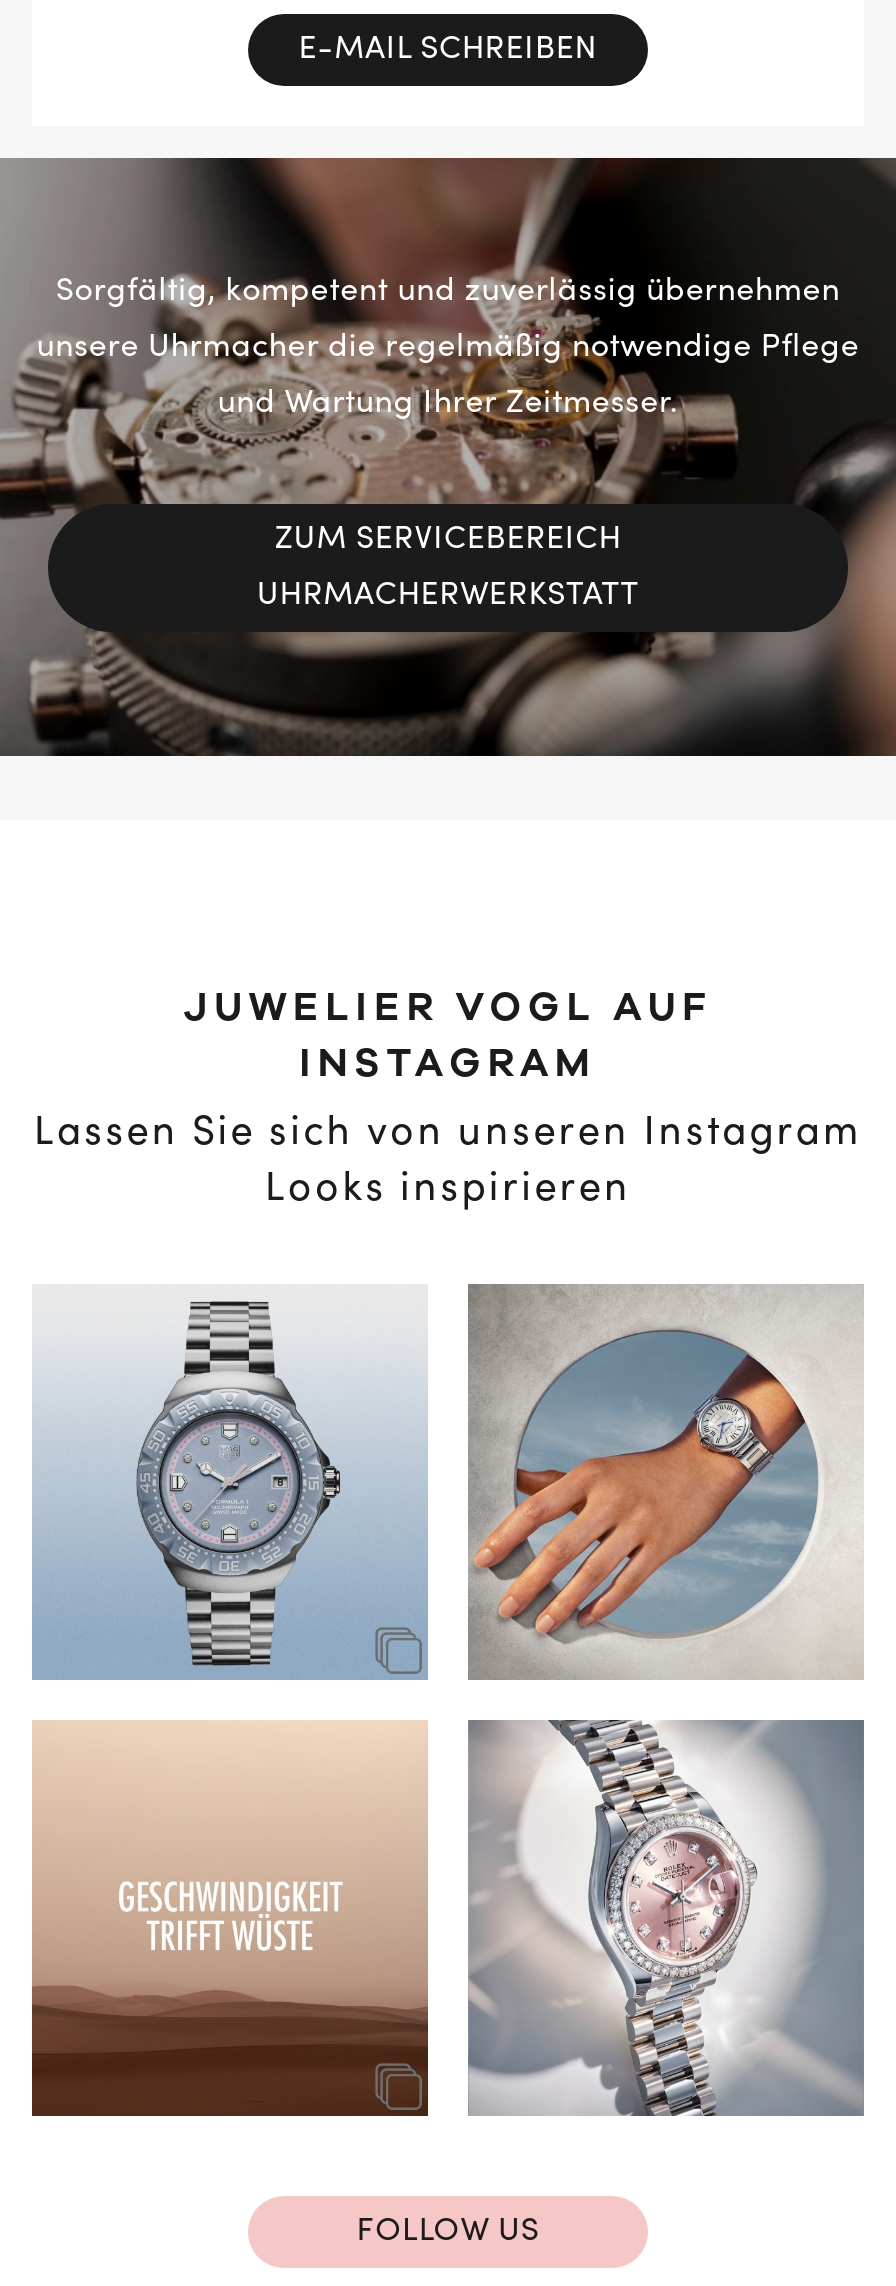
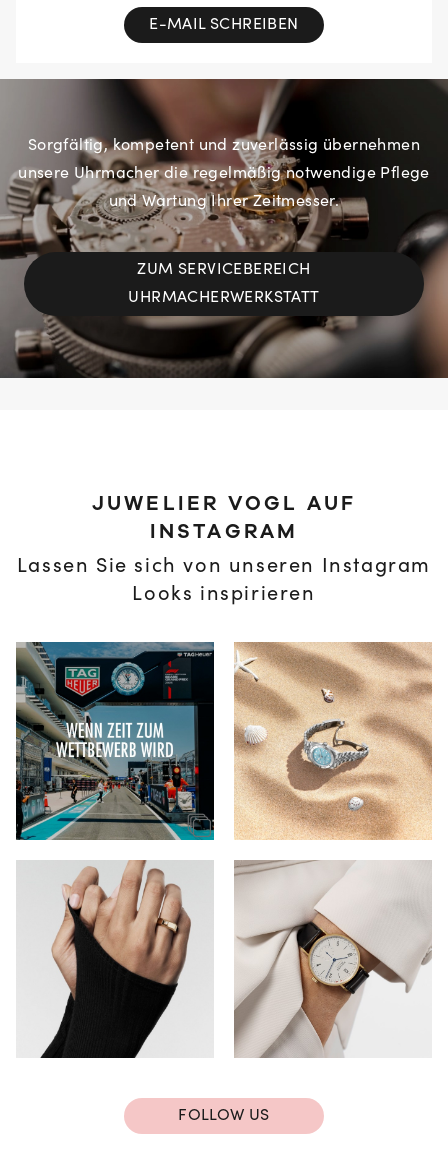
[32,1284,428,1680] [image] -> [15,641,215,841] [image]
[468,1284,862,1680] [image] -> [234,642,432,840] [image]
[30,1722,430,2118] [image] -> [16,860,214,1058] [image]
[468,1720,864,2118] [image] -> [234,860,432,1058] [image]

